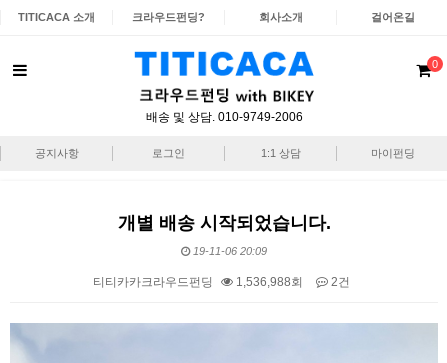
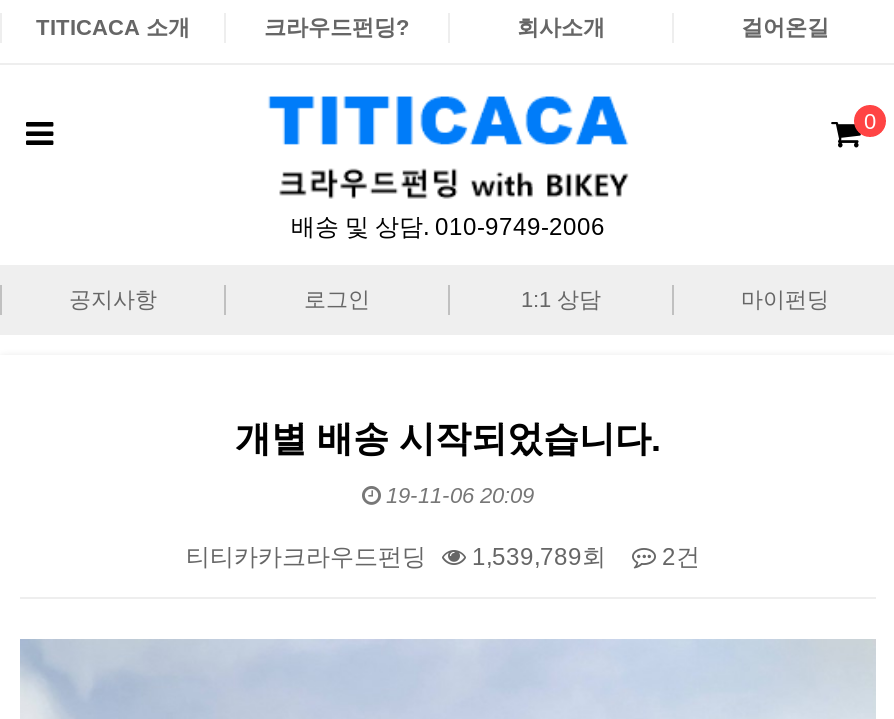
[93,275,350,289] 티티카카크라우드펀딩 1,536,988회 2건 -> [186,543,700,571] 티티카카크라우드펀딩 1,539,789회 2건

